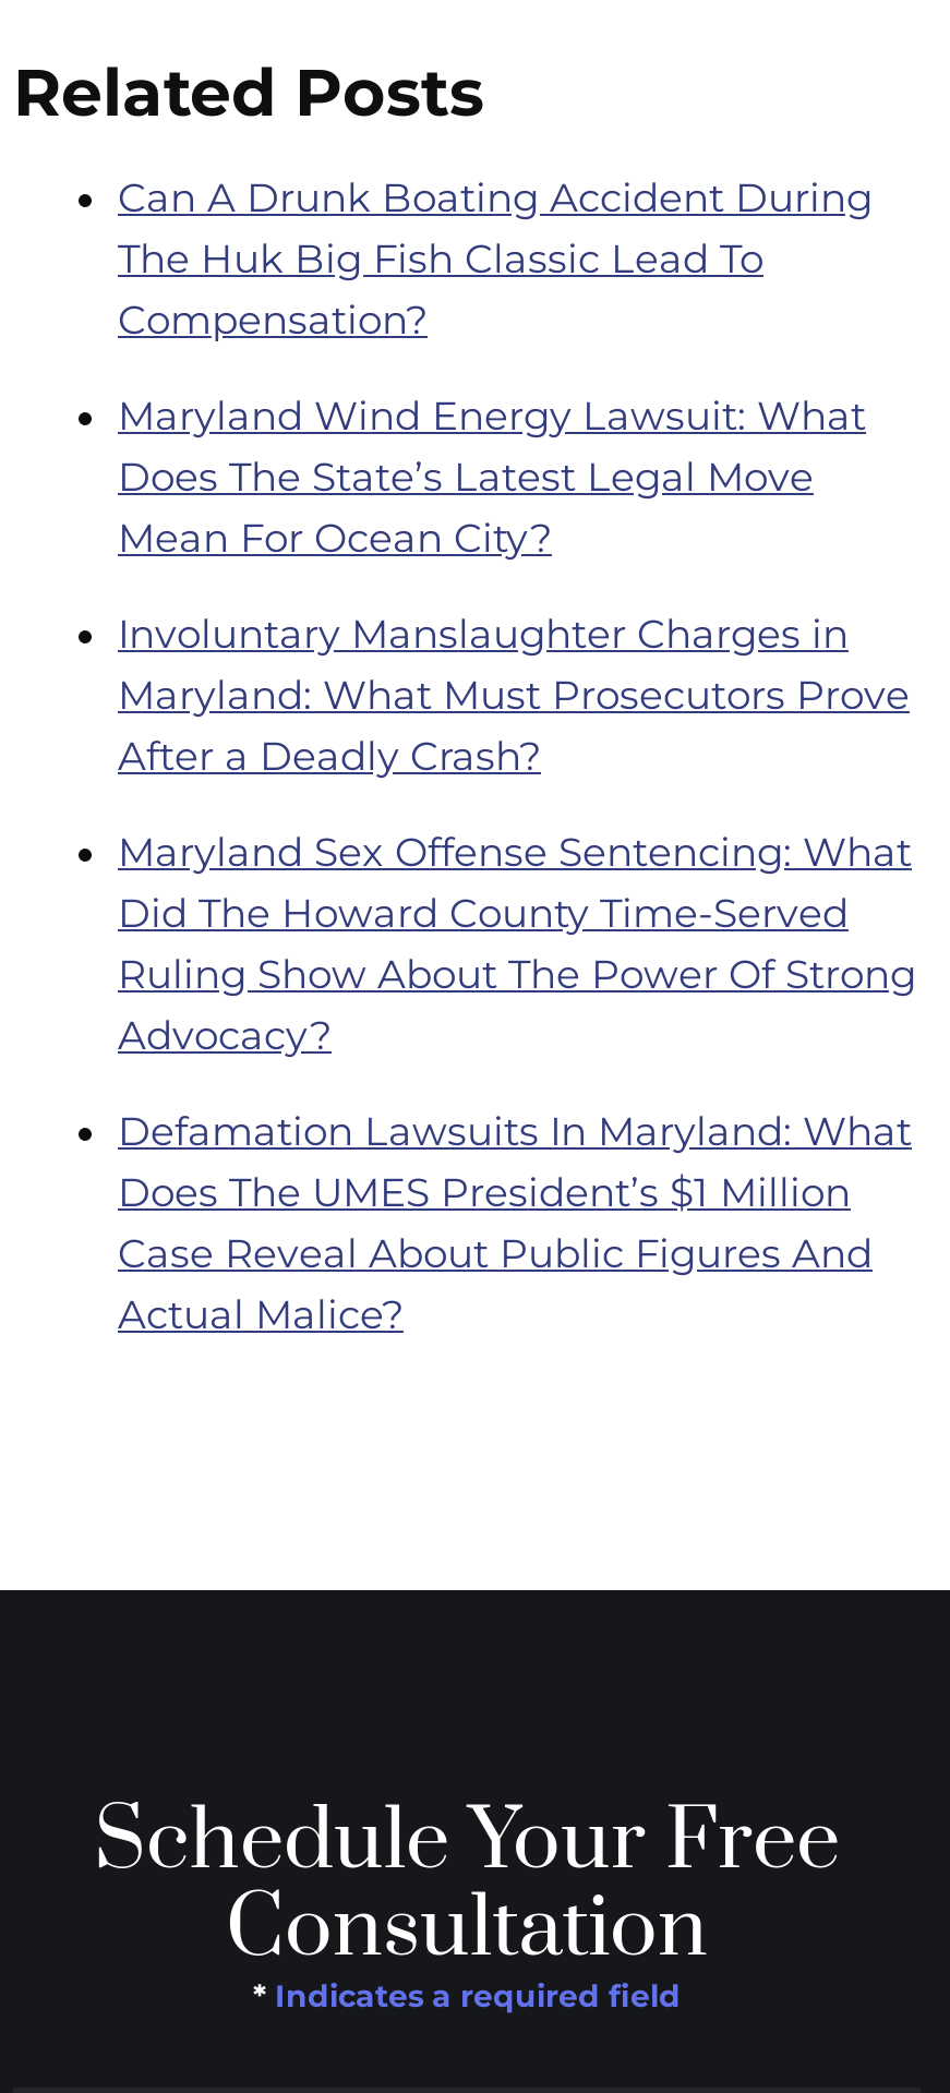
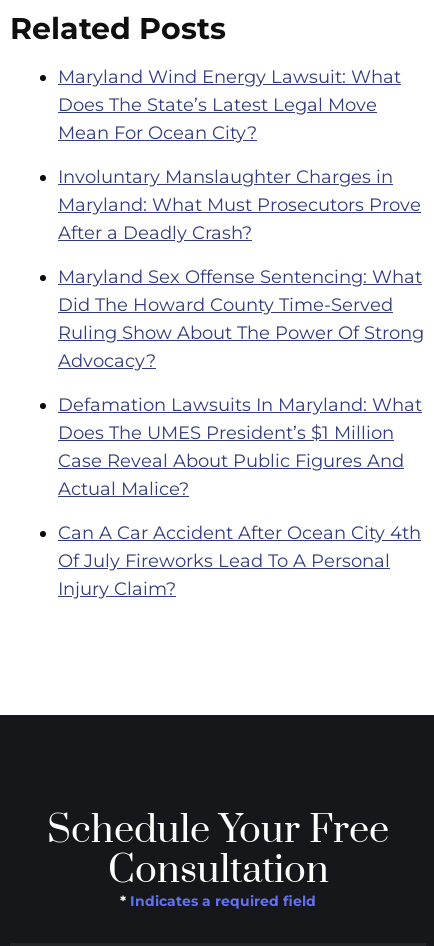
[118,175,873,345] Can A Drunk Boating Accident During | The Huk Big Fish Classic Lead To | Compensation? -> none
moved [118,393,916,1339] -> [58,66,424,500]: Maryland Wind Energy Lawsuit: What | Does The State’s Latest Legal Move | Mean For Ocean City? | ... | Case Reveal About Public Figures And | Actual Malice?
none -> [58,522,421,600] Can A Car Accident After Ocean City 4th | Of July Fireworks Lead To A Personal | Injury Claim?

